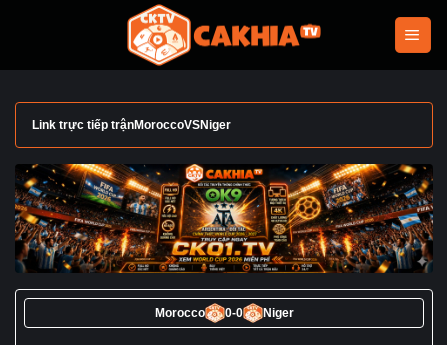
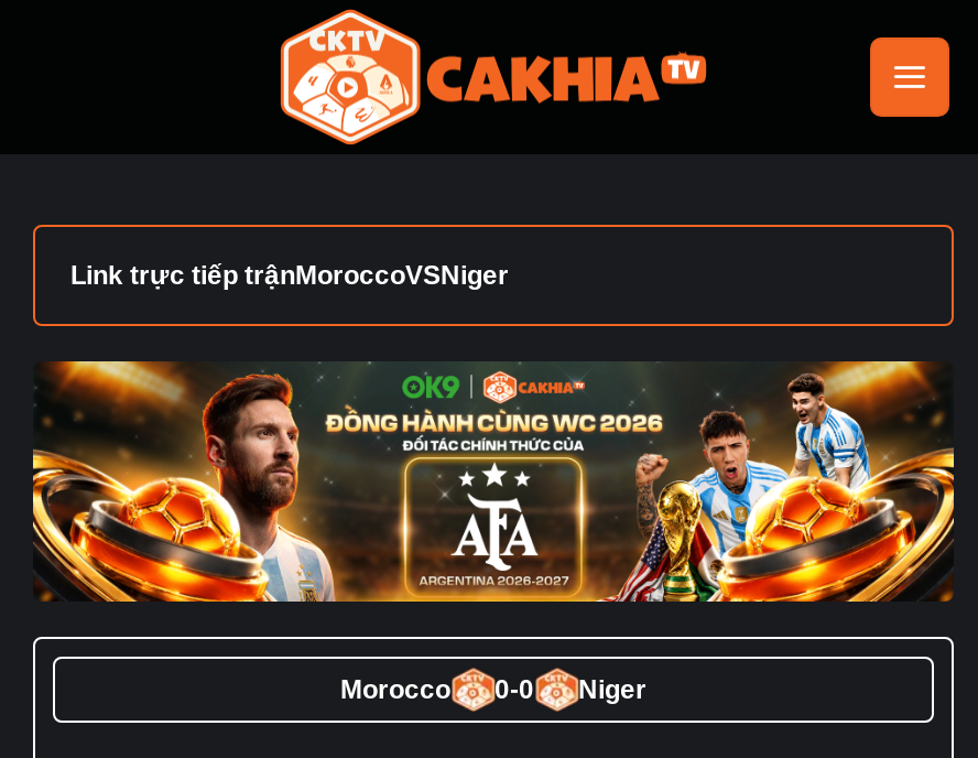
[15,163,433,274] [image] -> [31,359,956,604] [image]

